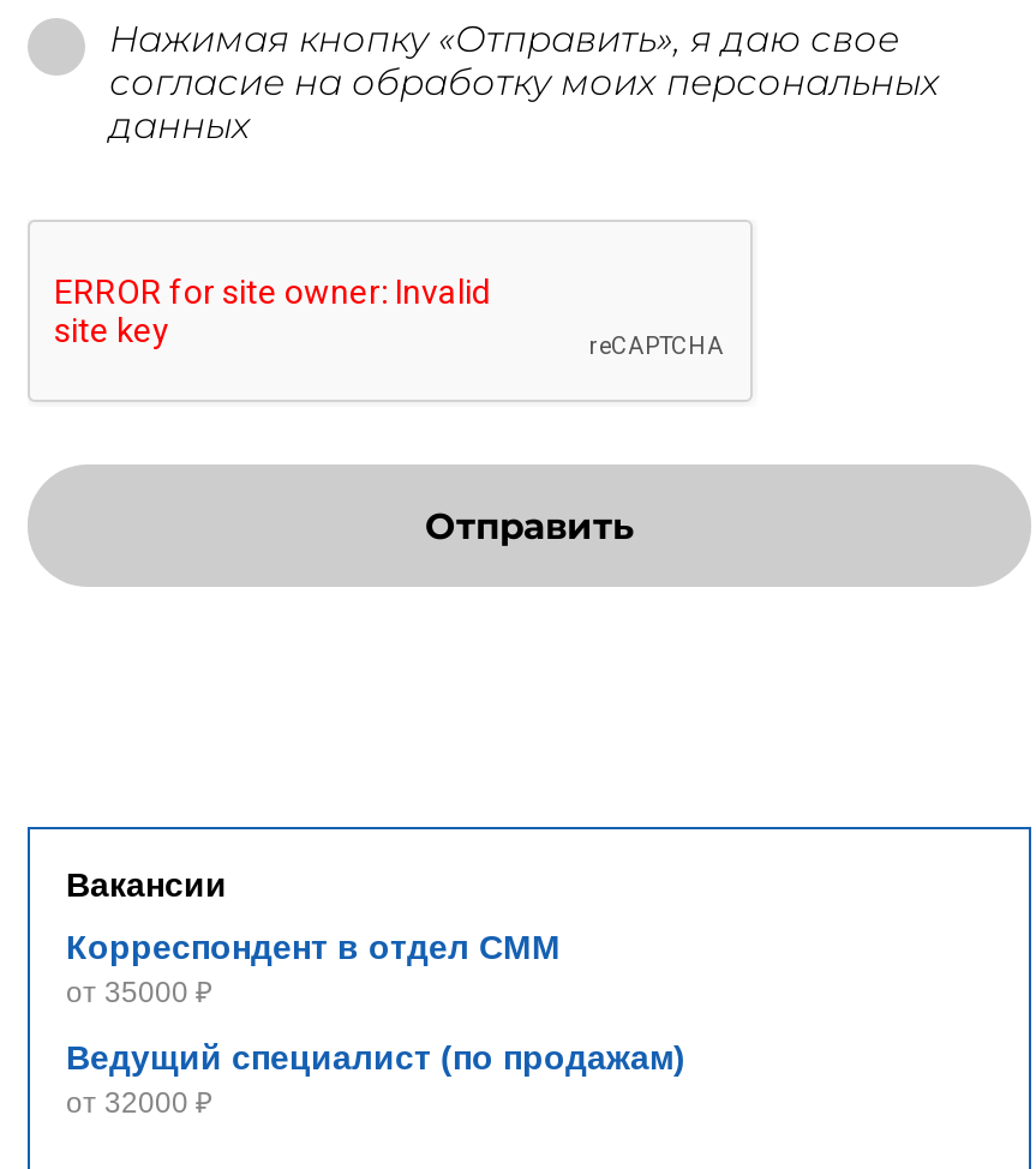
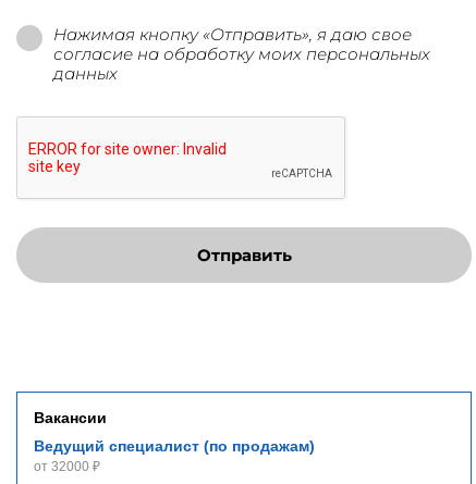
[66,928,561,1010] Корреспондент в отдел СММ | от 35000 ₽ -> none

